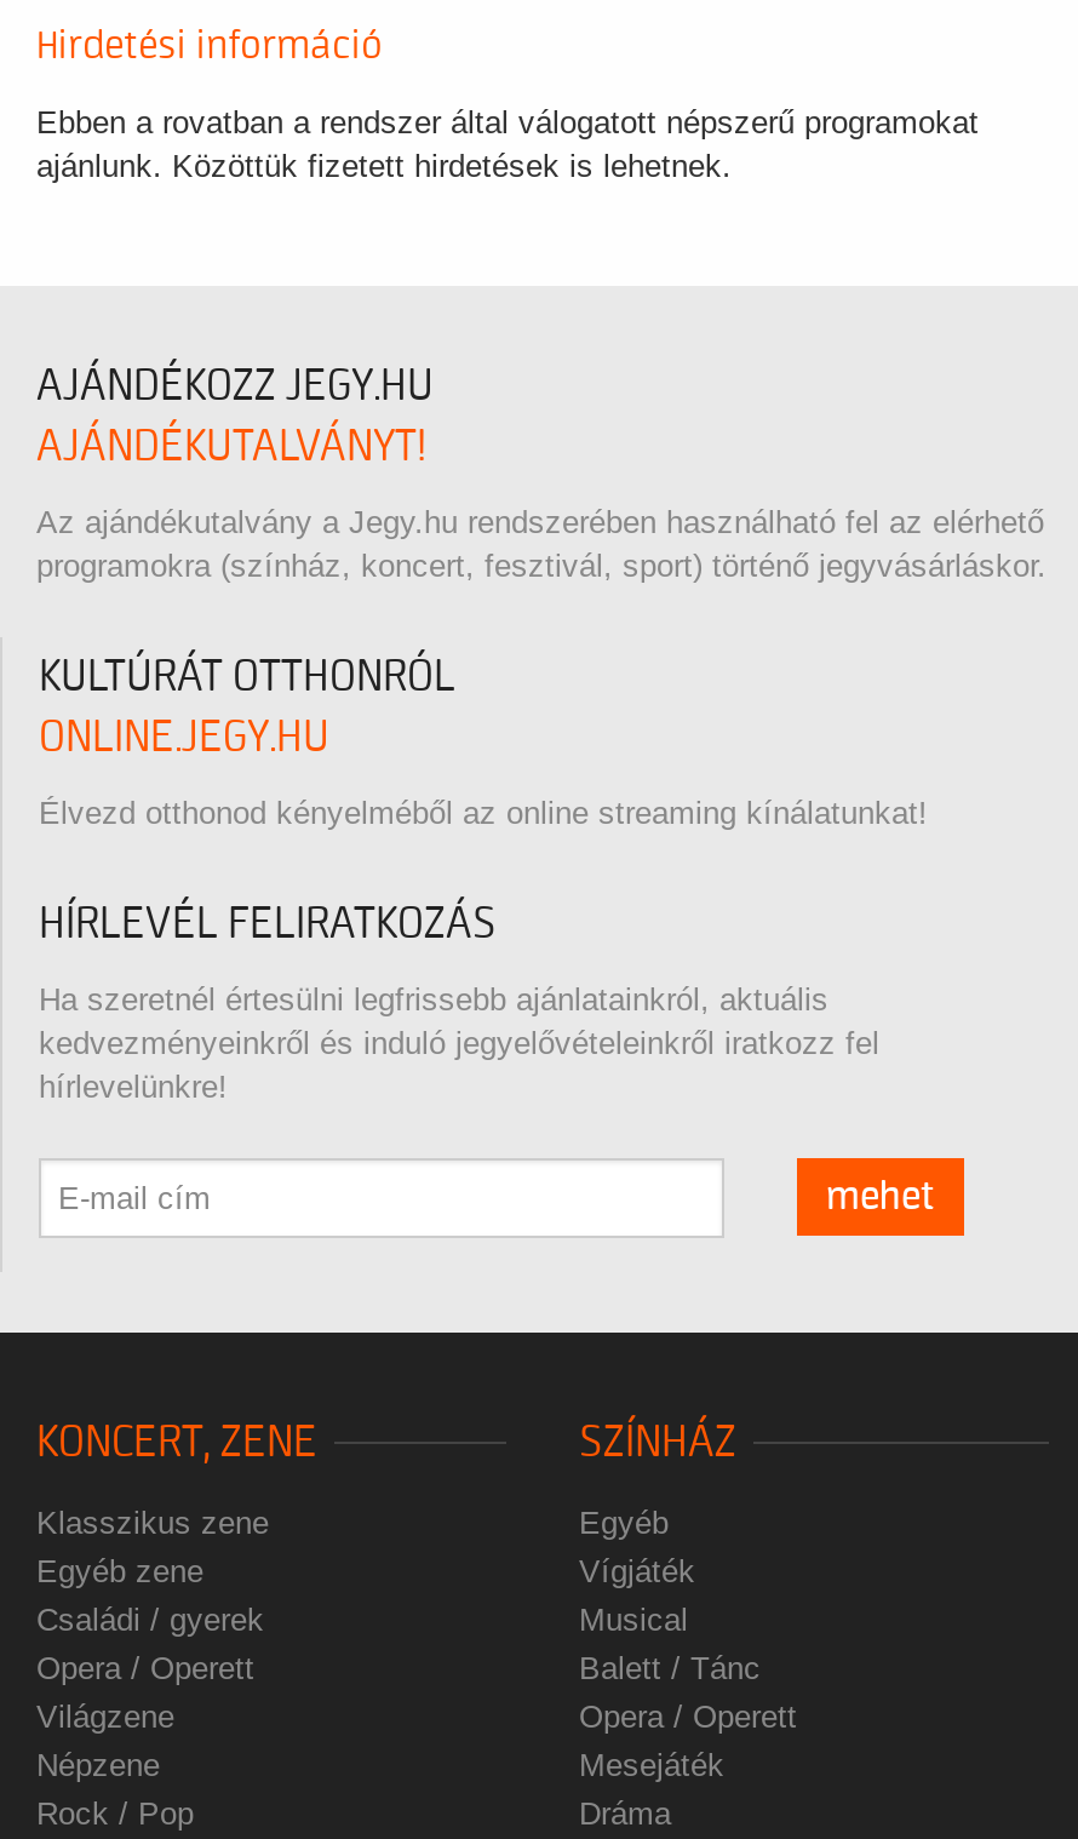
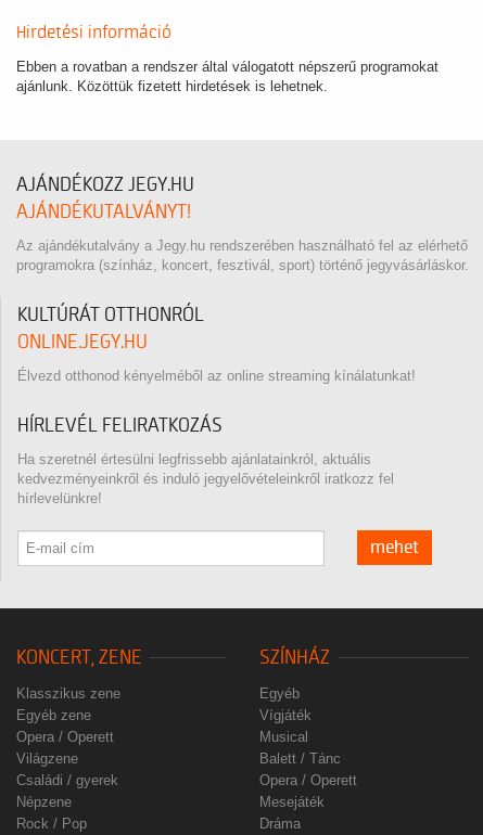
moved [36,1601,264,1637] -> [16,772,118,788]: Családi / gyerek
moved [36,1650,254,1734] -> [16,729,114,766]: Opera / Operett | Világzene

